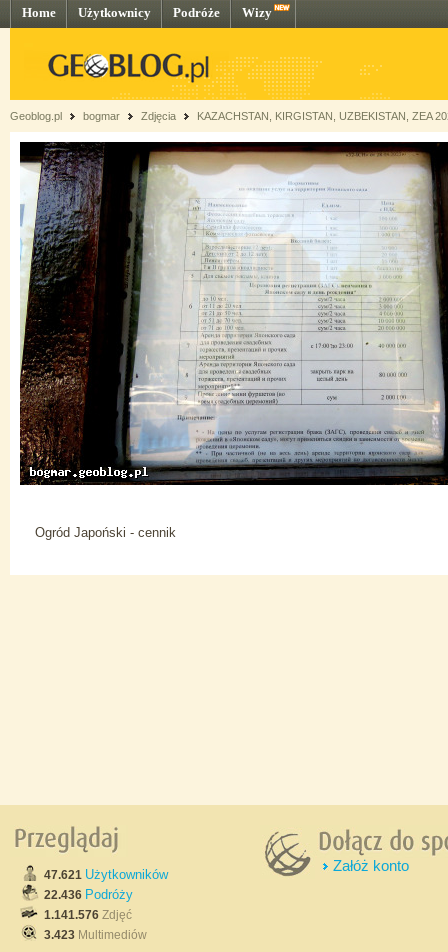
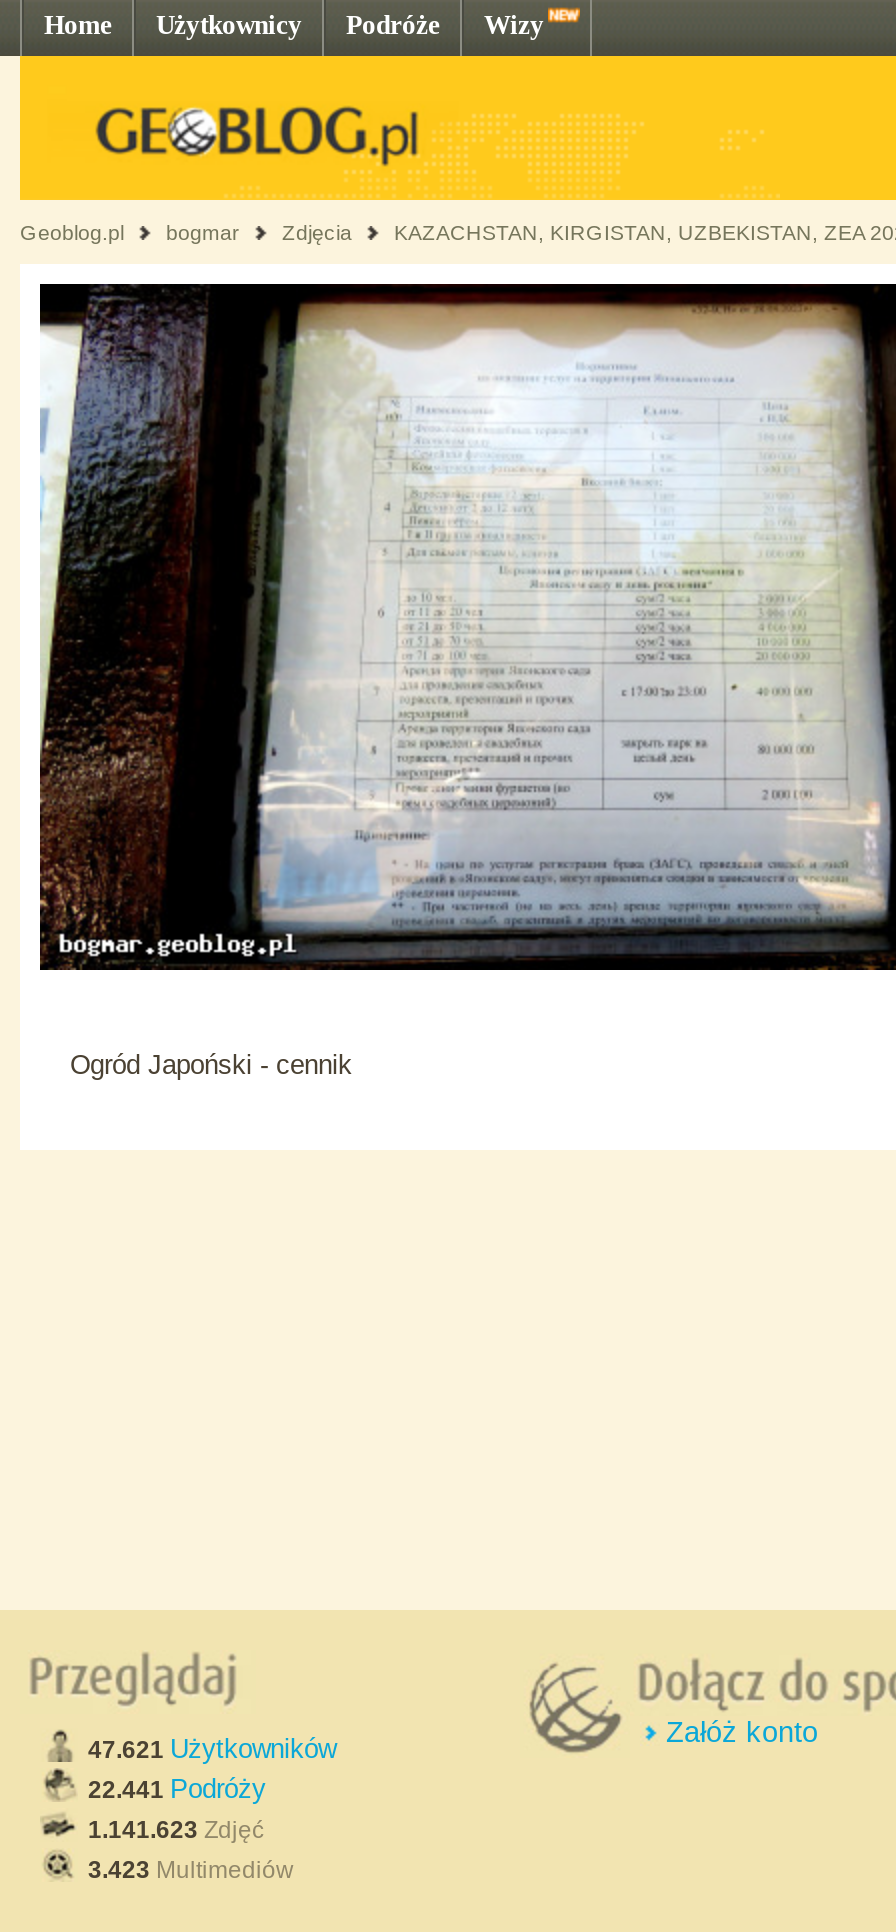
[44,887,133,902] 22.436 Podróży -> [88,1774,266,1804] 22.441 Podróży
[44,908,132,922] 1.141.576 Zdjęć -> [88,1816,264,1844] 1.141.623 Zdjęć

